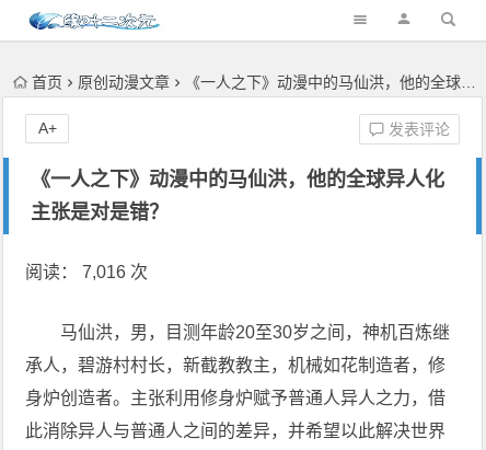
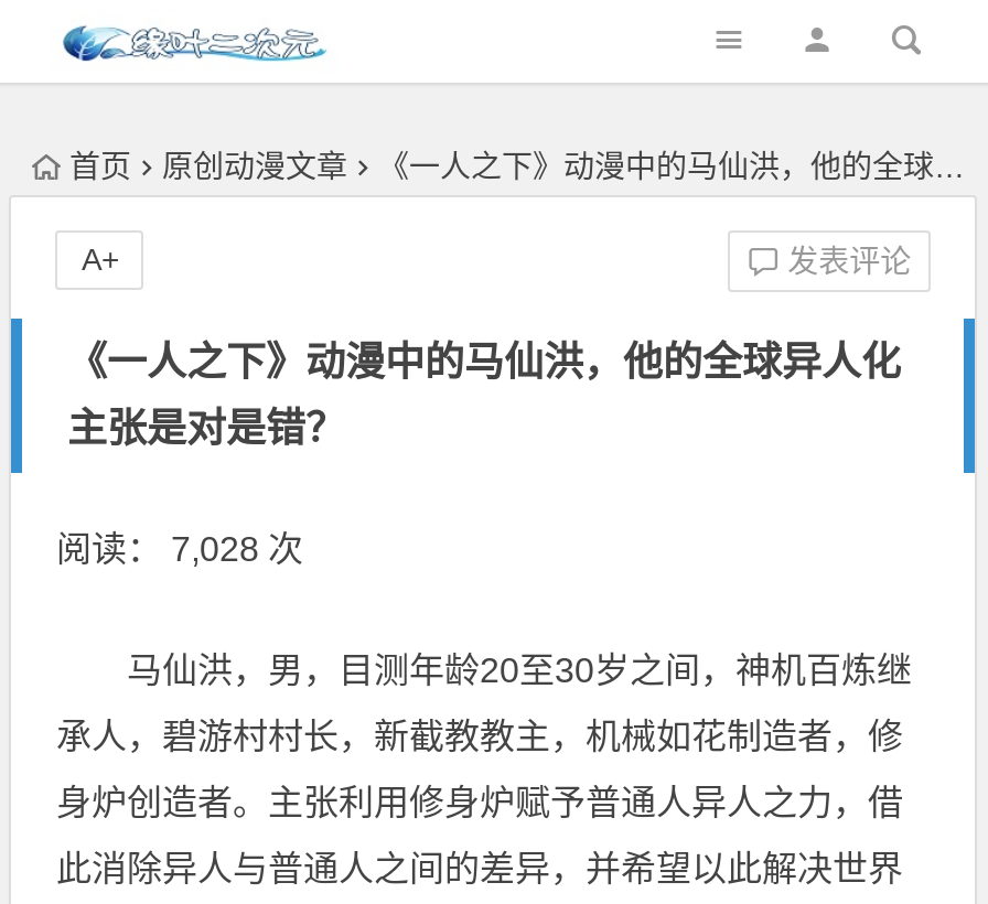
[26,263,148,281] 阅读： 7,016 次 -> [56,530,303,568] 阅读： 7,028 次

